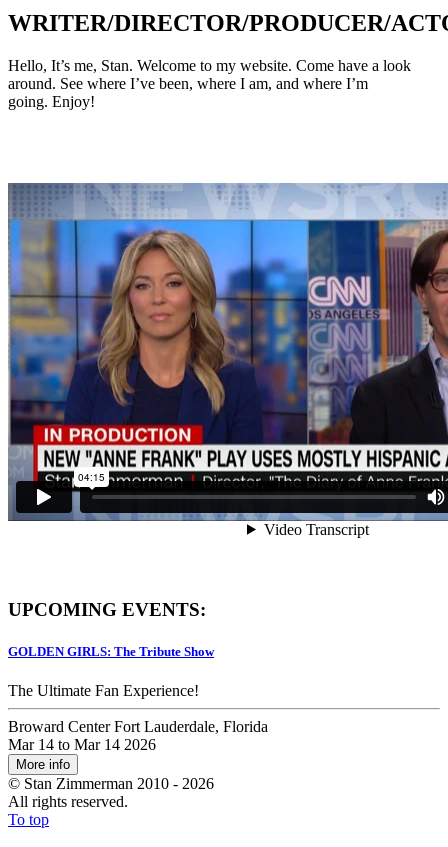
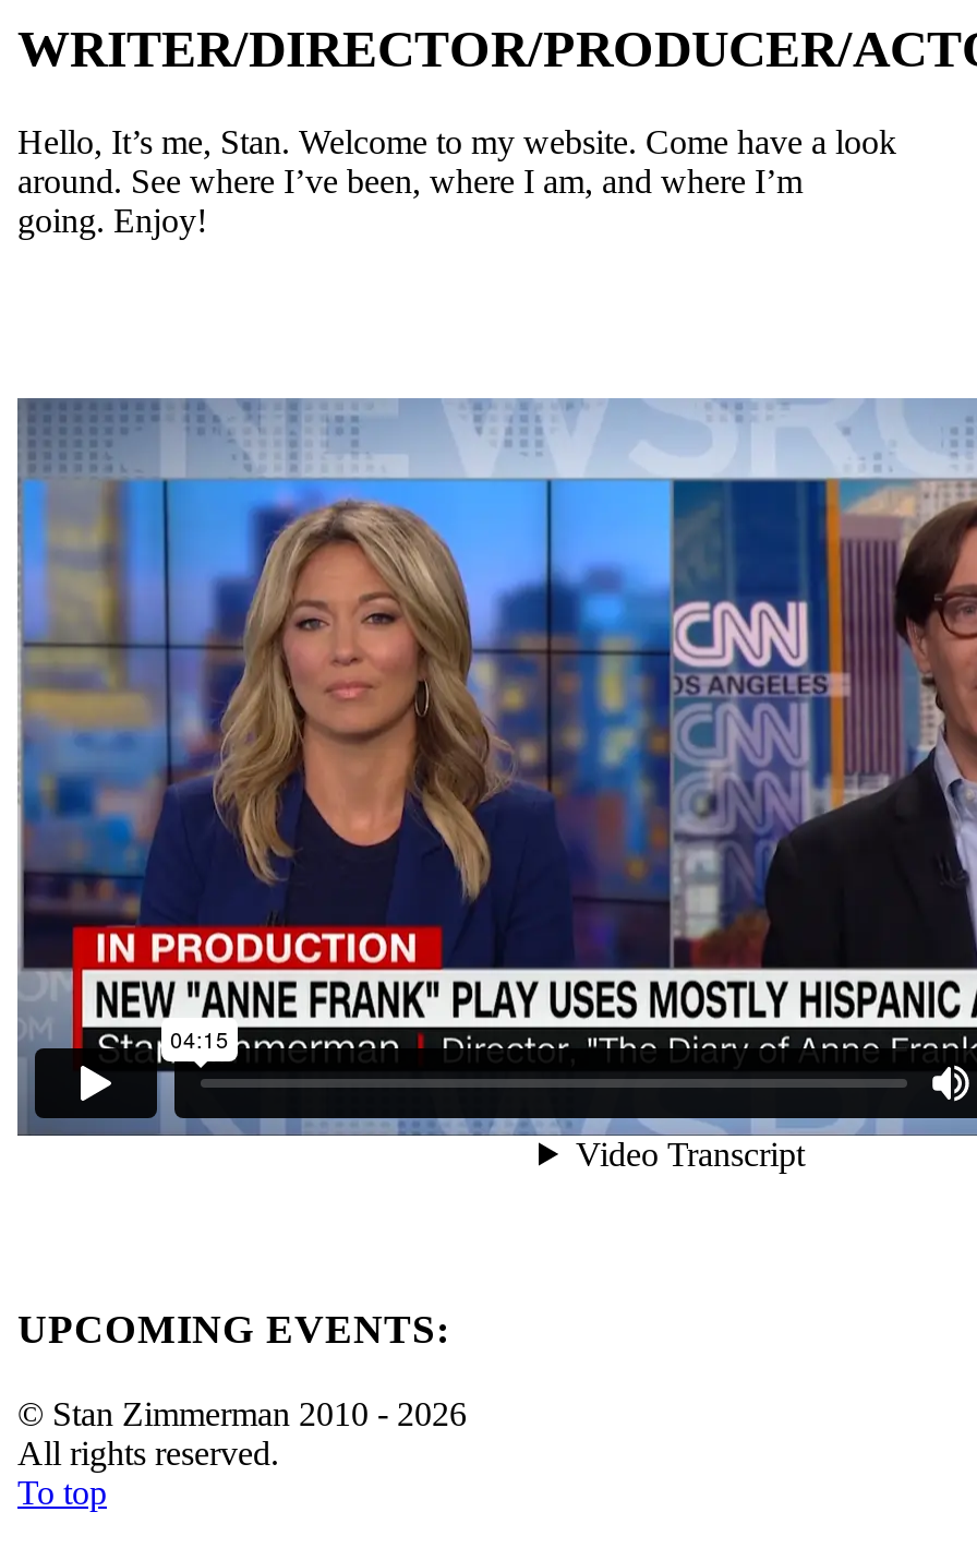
[8,644,268,772] GOLDEN GIRLS: The Tribute Show | The Ultimate Fan Experience! | Broward Center Fort Lauderdale, Florida | Mar 14 to Mar 14 2026 | More info -> none

